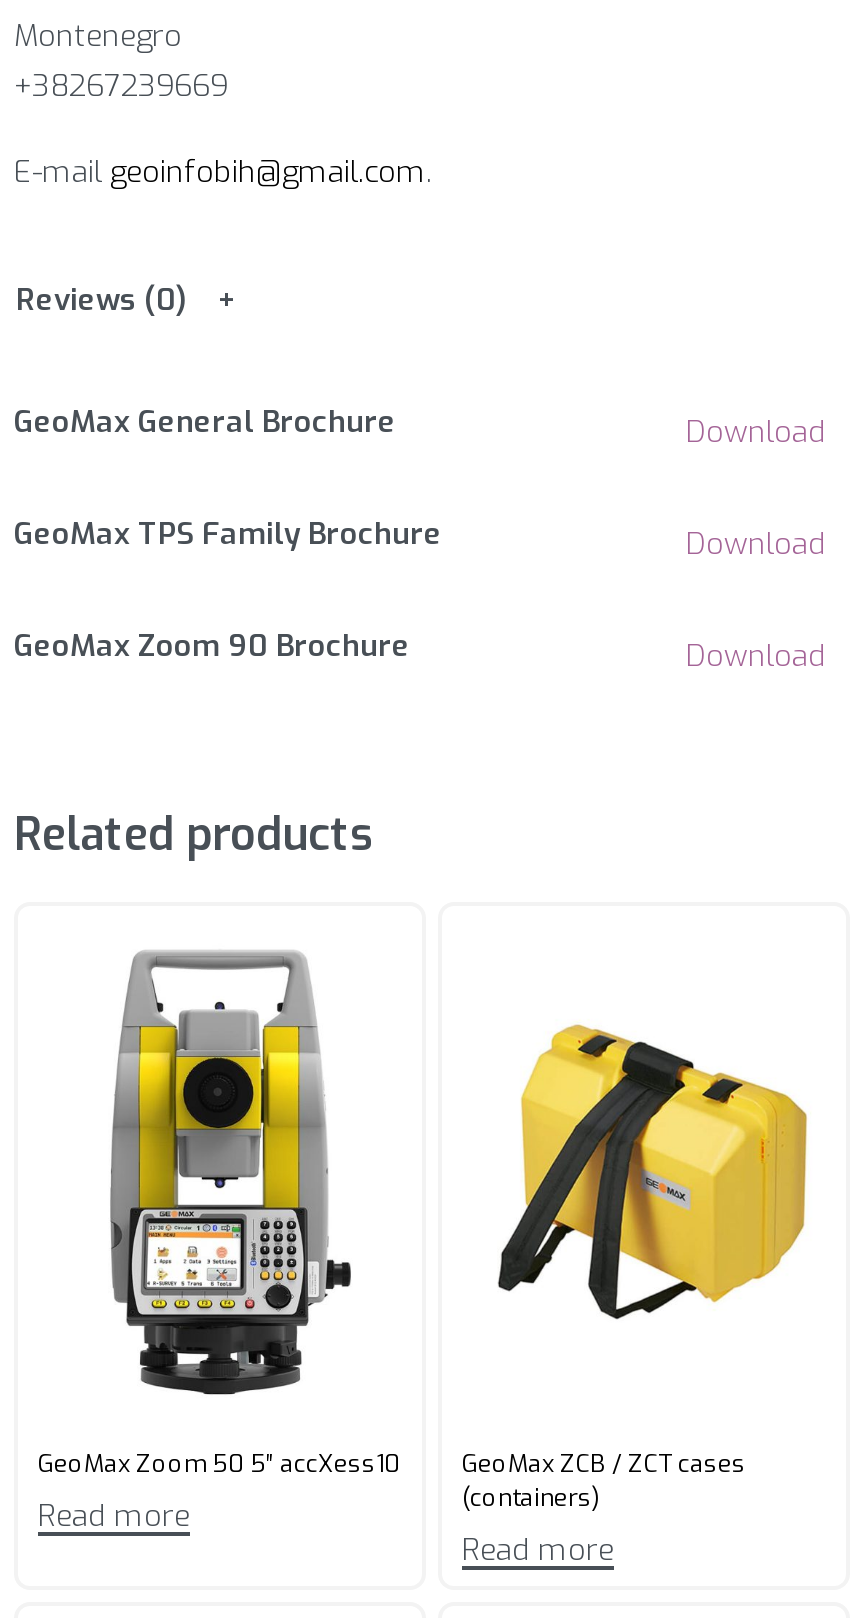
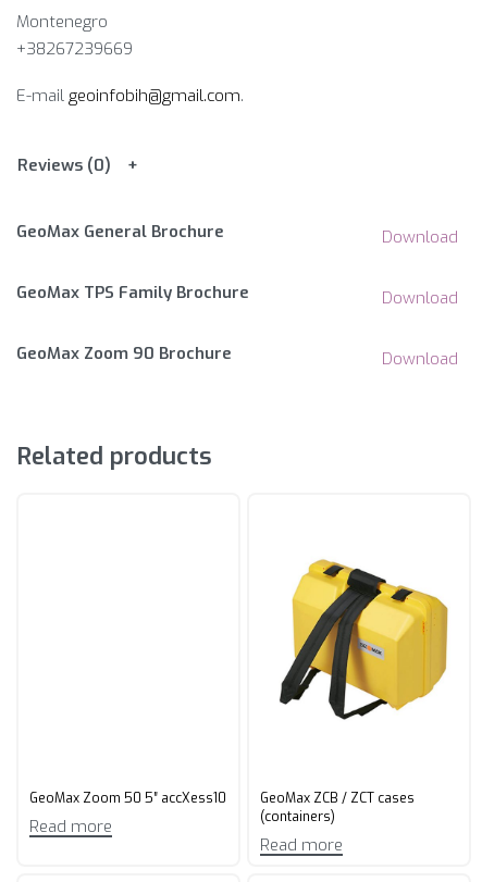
[108,950,354,1396] [image] -> none

